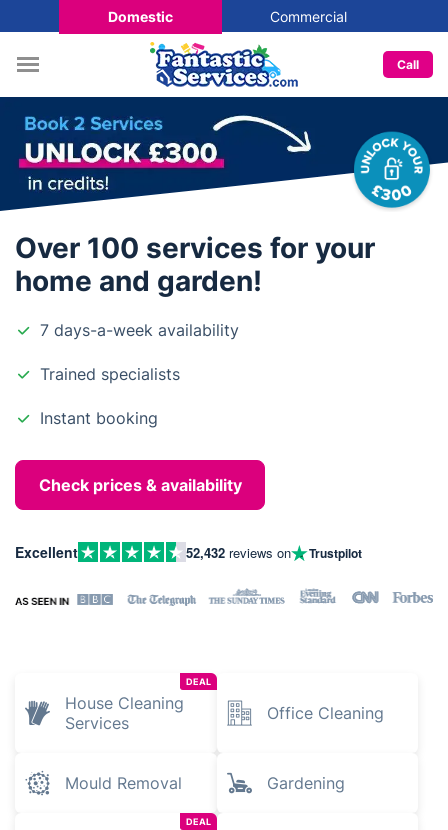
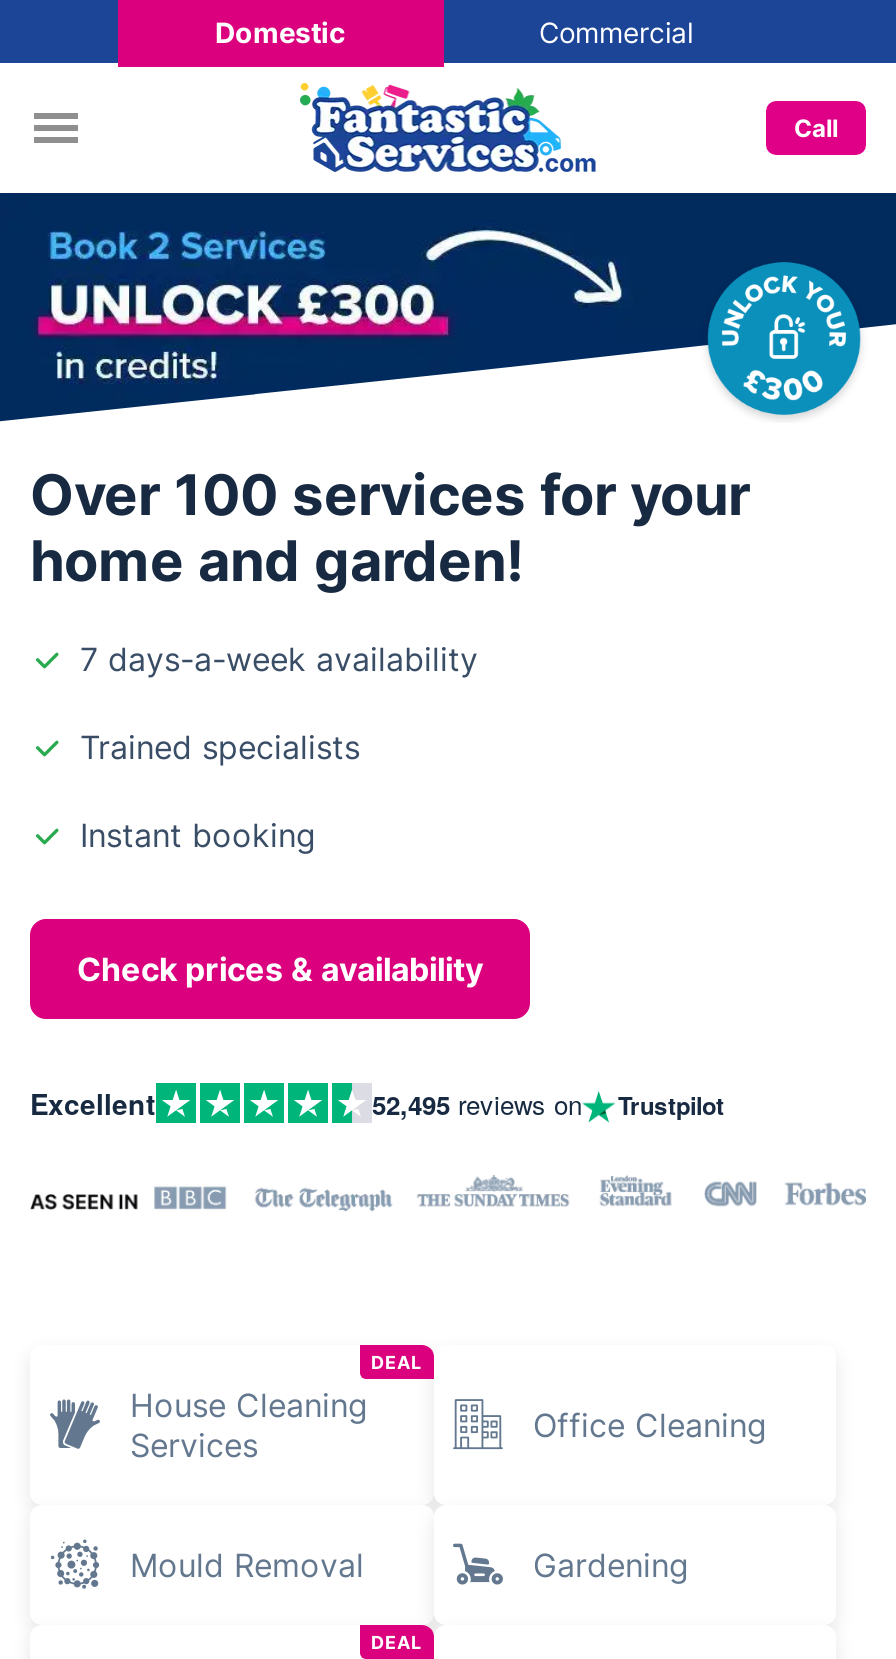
[186,542,362,562] 52,432 reviews on Trustpilot -> [372,1084,724,1123] 52,495 reviews on Trustpilot

